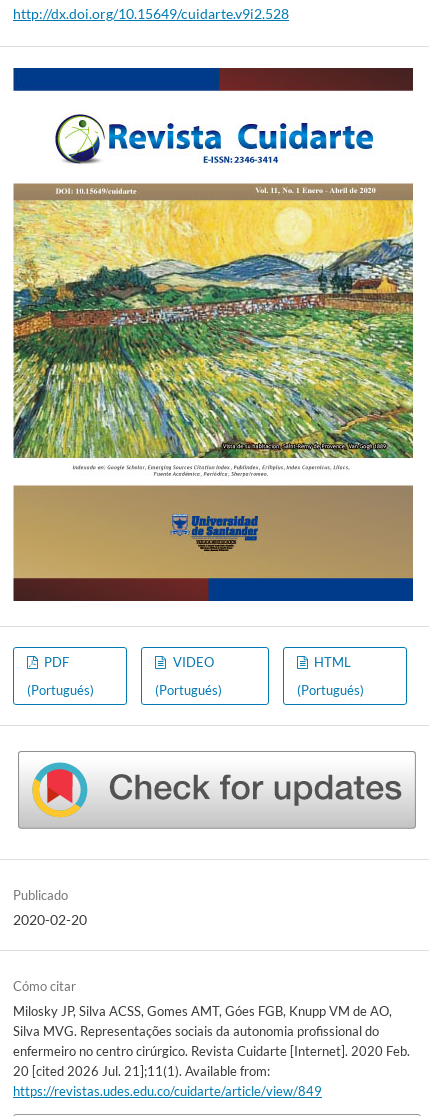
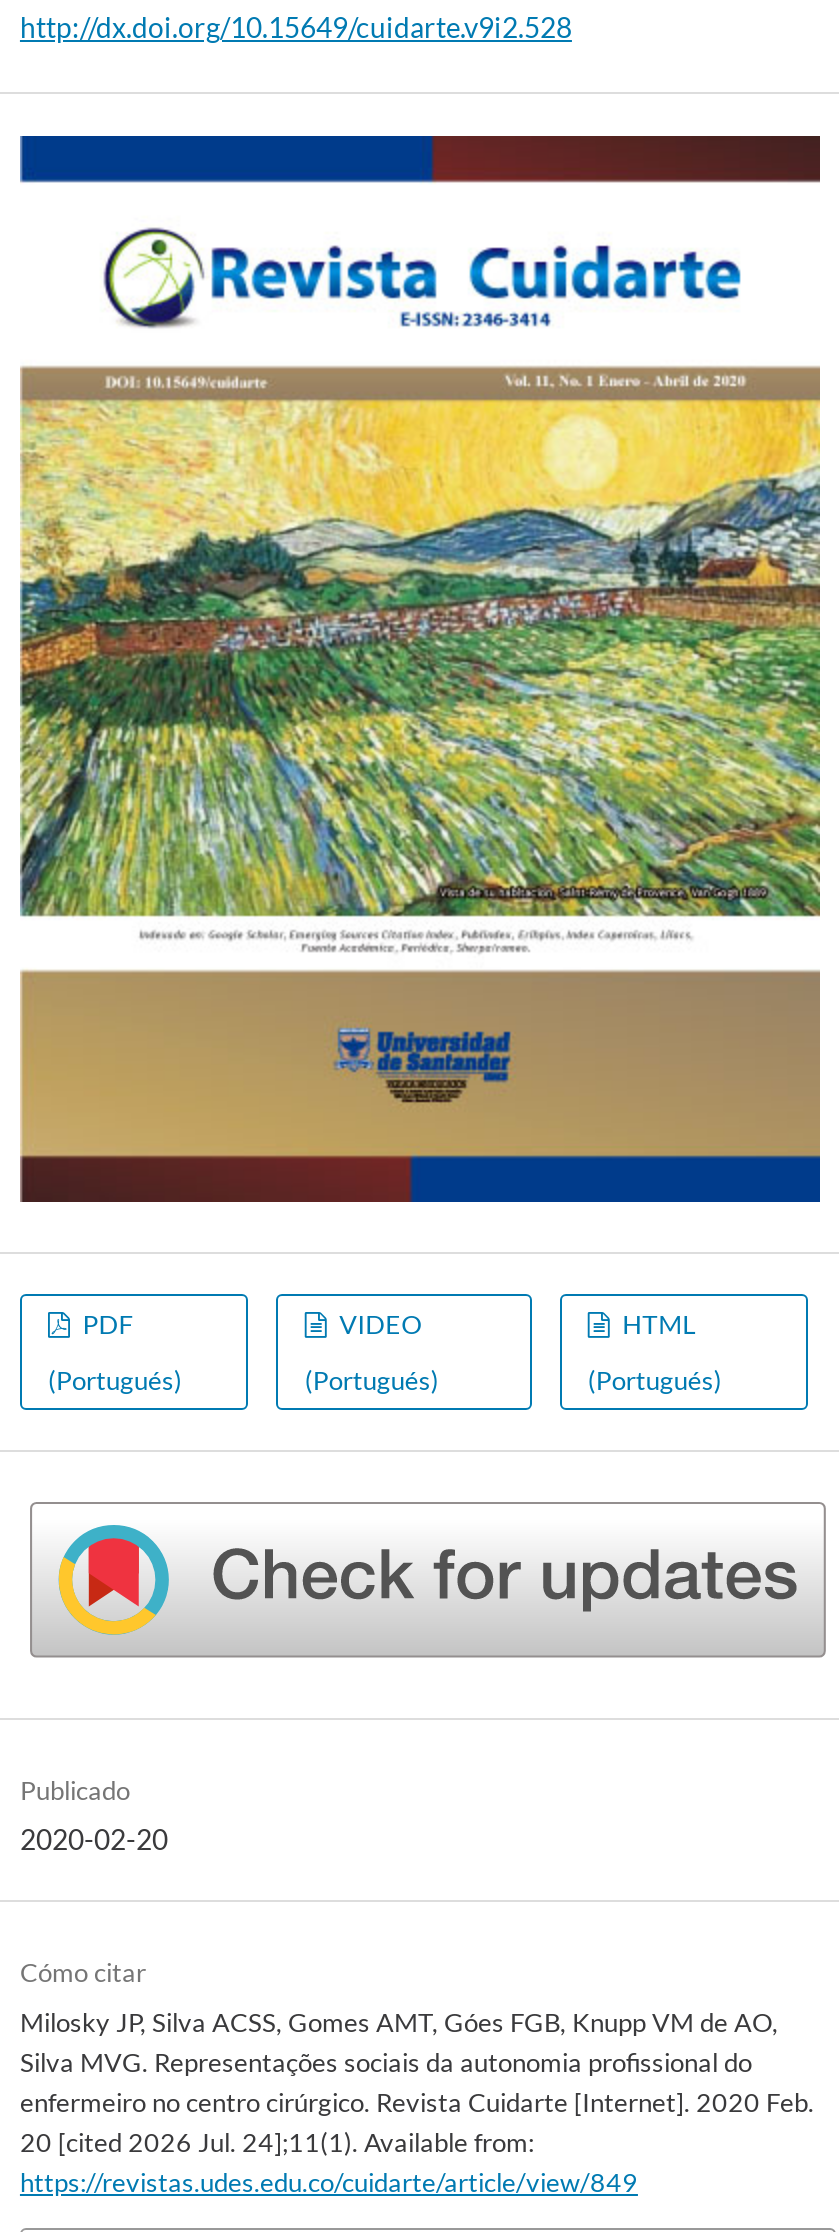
[13,1063,270,1079] 20 [cited 2026 Jul. 21];11(1). Available from: -> [20,2126,534,2158] 20 [cited 2026 Jul. 24];11(1). Available from:

